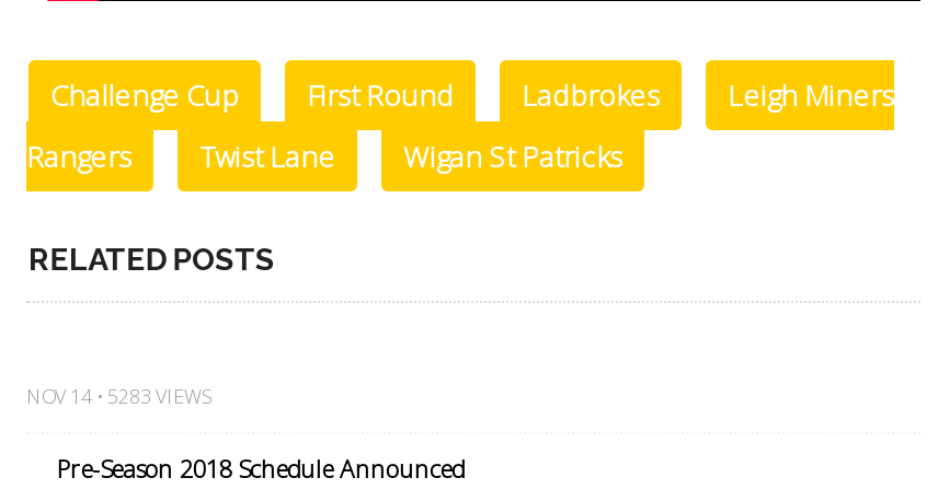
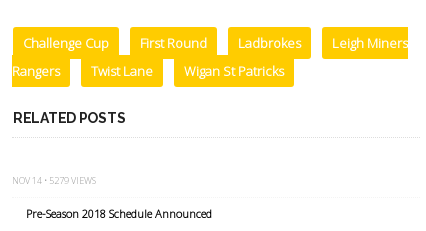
[26,382,210,410] NOV 14 • 5283 VIEWS -> [12,174,96,187] NOV 14 • 5279 VIEWS

